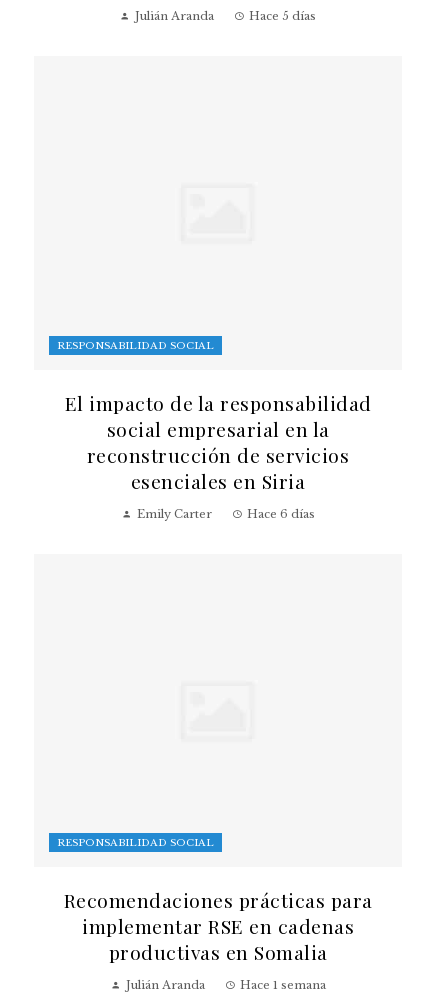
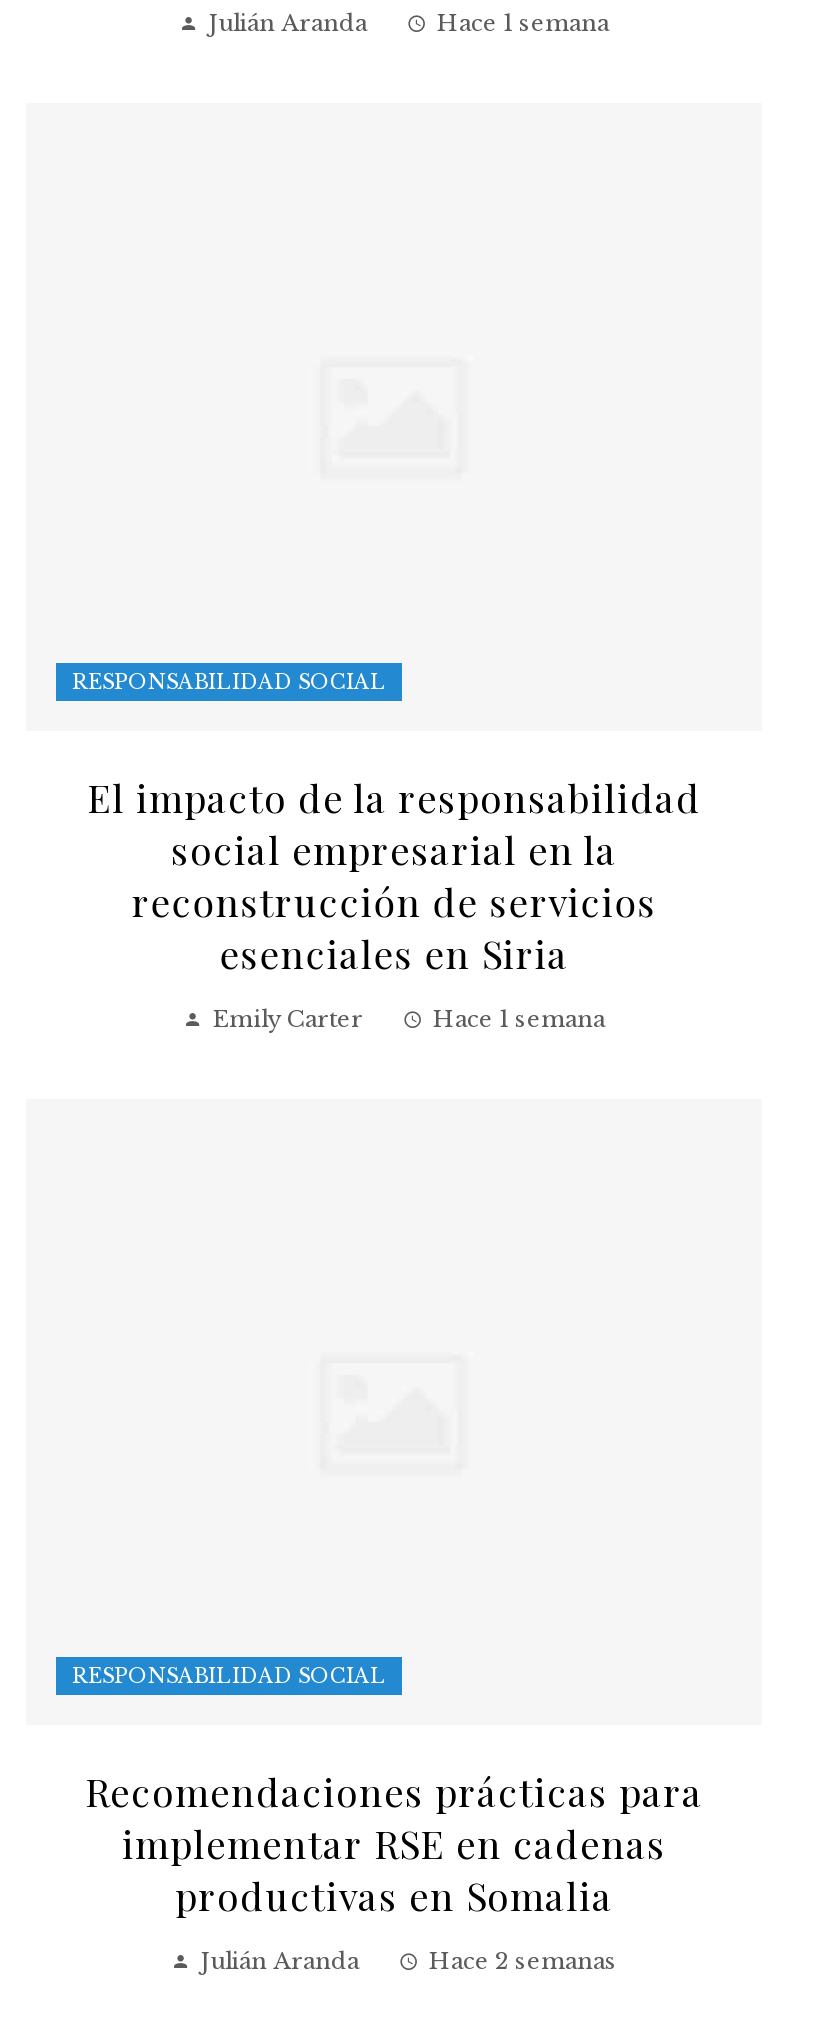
[249,9,316,23] Hace 5 días -> [437,9,609,37] Hace 1 semana
[246,507,314,521] Hace 6 días -> [433,1005,605,1033] Hace 1 semana
[239,978,325,992] Hace 1 semana -> [429,1948,617,1976] Hace 2 semanas

